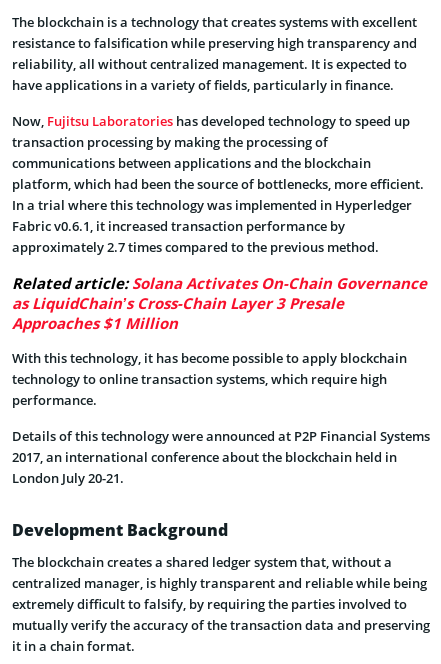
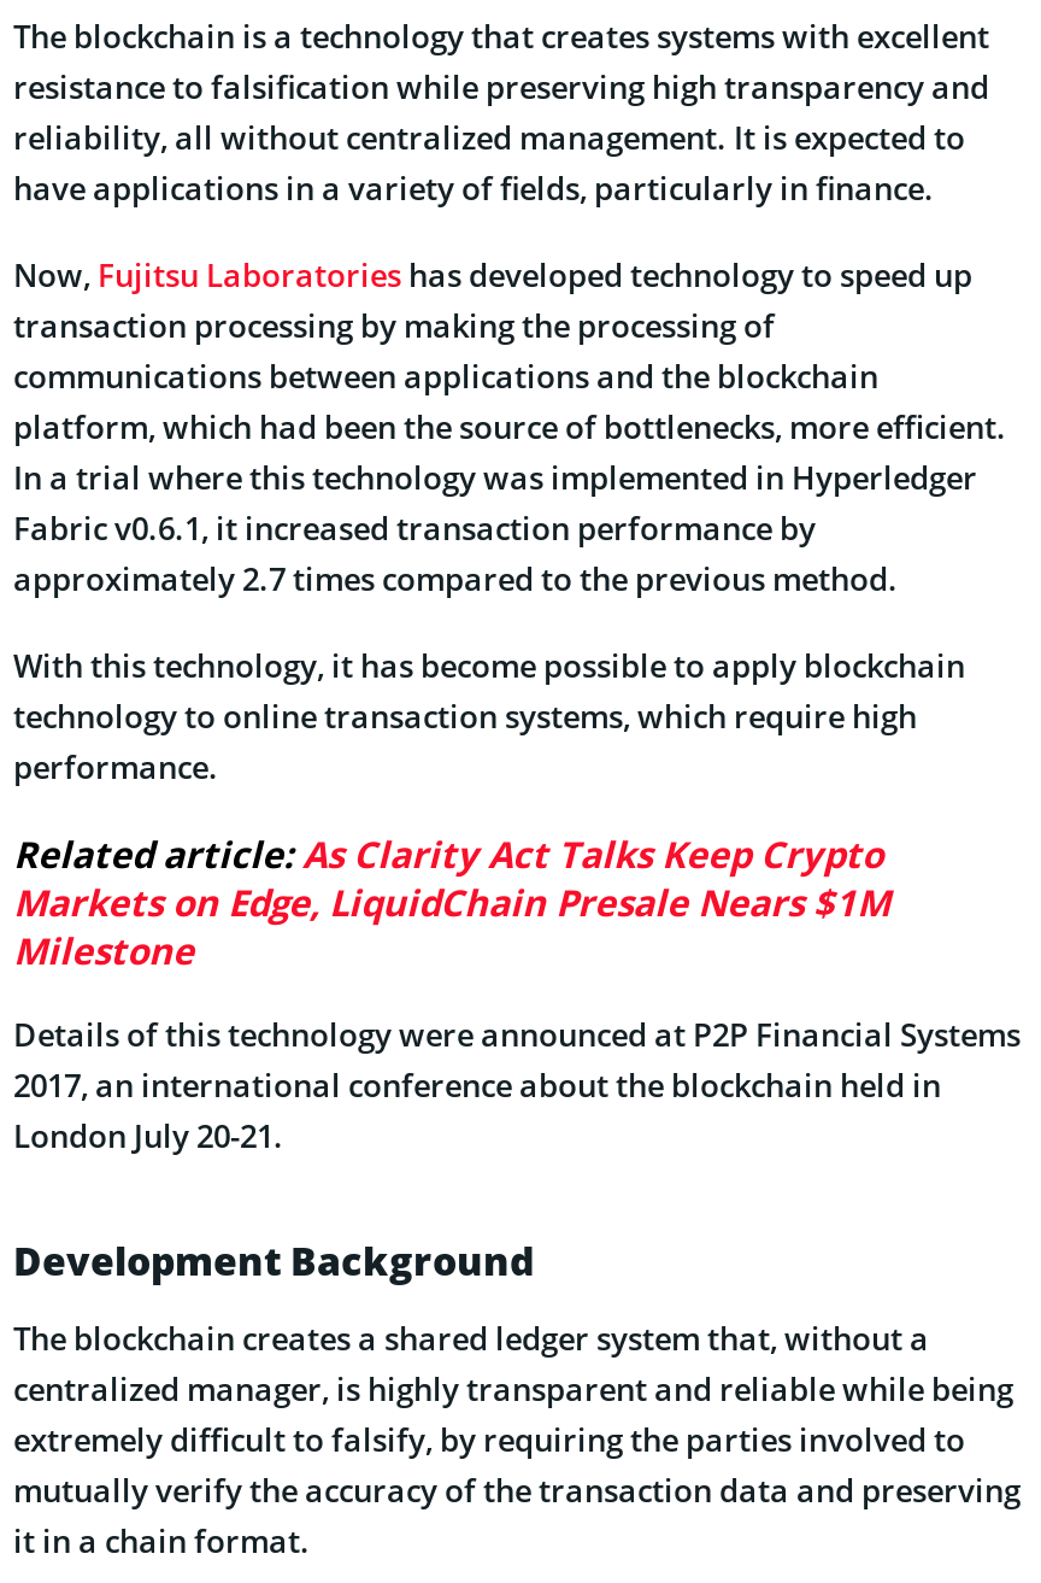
[12,273,427,333] Related article: Solana Activates On-Chain Governance | as LiquidChain’s Cross-Chain Layer 3 Presale | Approaches $1 Million -> none
moved [12,349,407,409] -> [13,644,965,788]: With this technology, it has become possible to apply blockchain | technology to online transaction systems, which require high | performance.
none -> [13,829,890,974] Related article:As Clarity Act Talks Keep Crypto | Markets on Edge, LiquidChain Presale Nears $1M | Milestone

